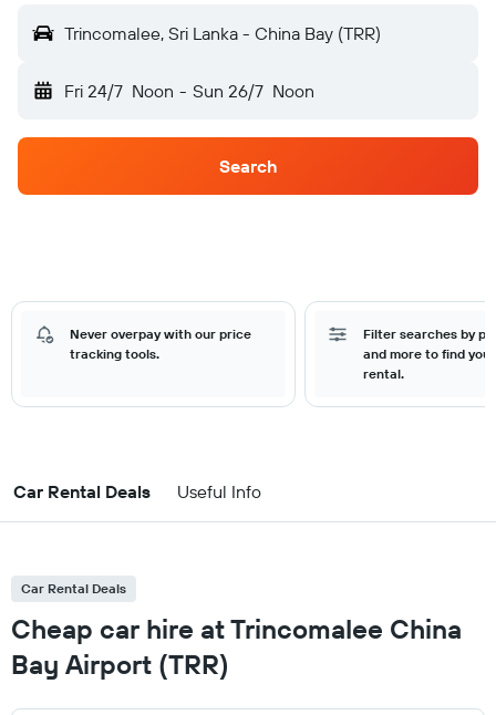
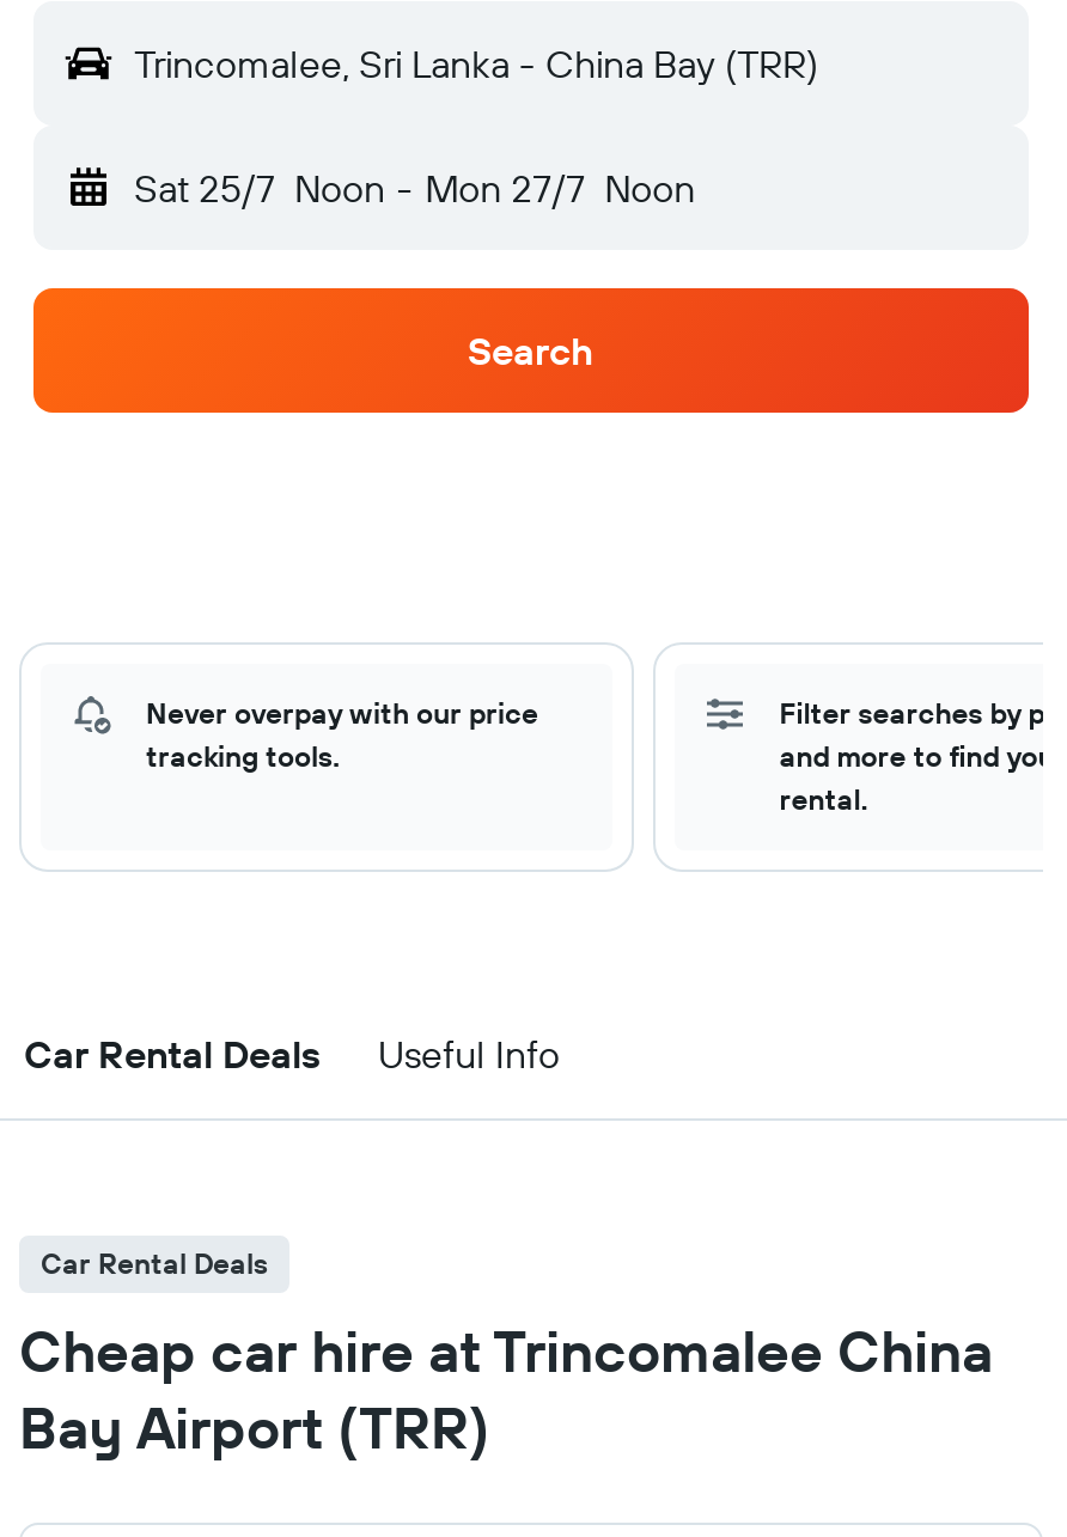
[64,80,314,102] Fri 24/7 Noon - Sun 26/7 Noon -> [134,164,695,212] Sat 25/7 Noon - Mon 27/7 Noon

